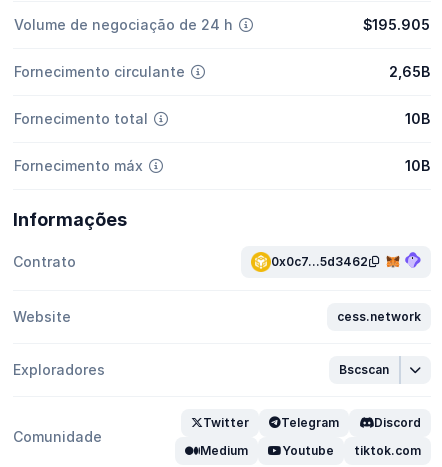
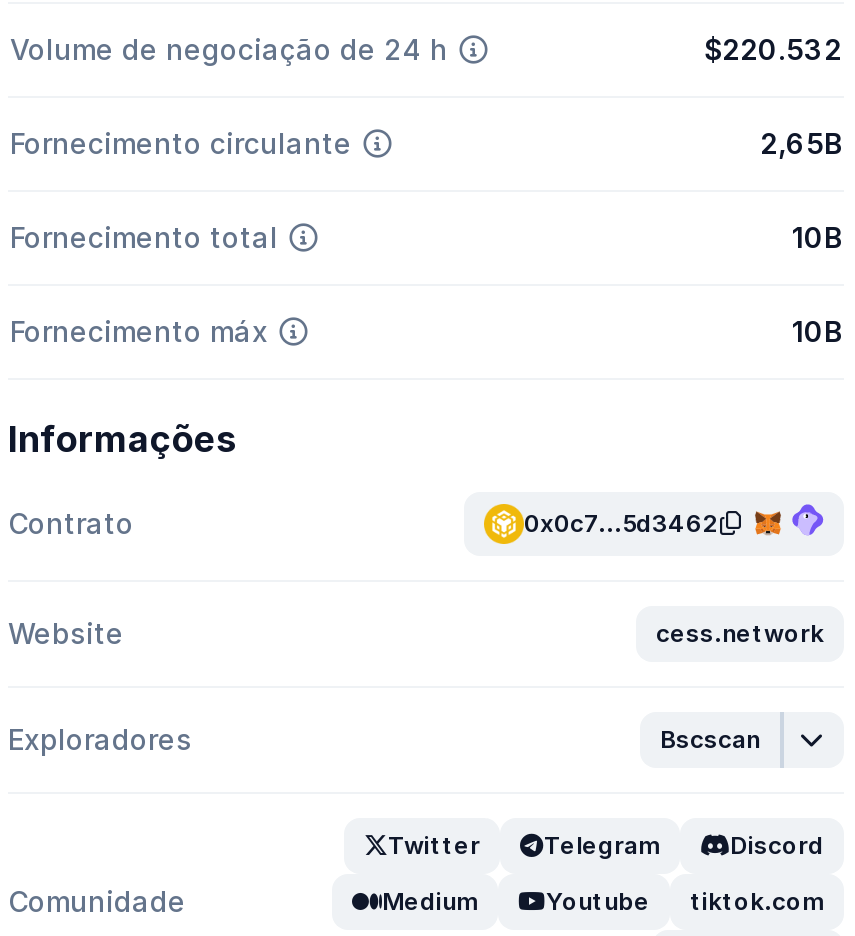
[363,16,430,33] $195.905 -> [704,32,842,66] $220.532

